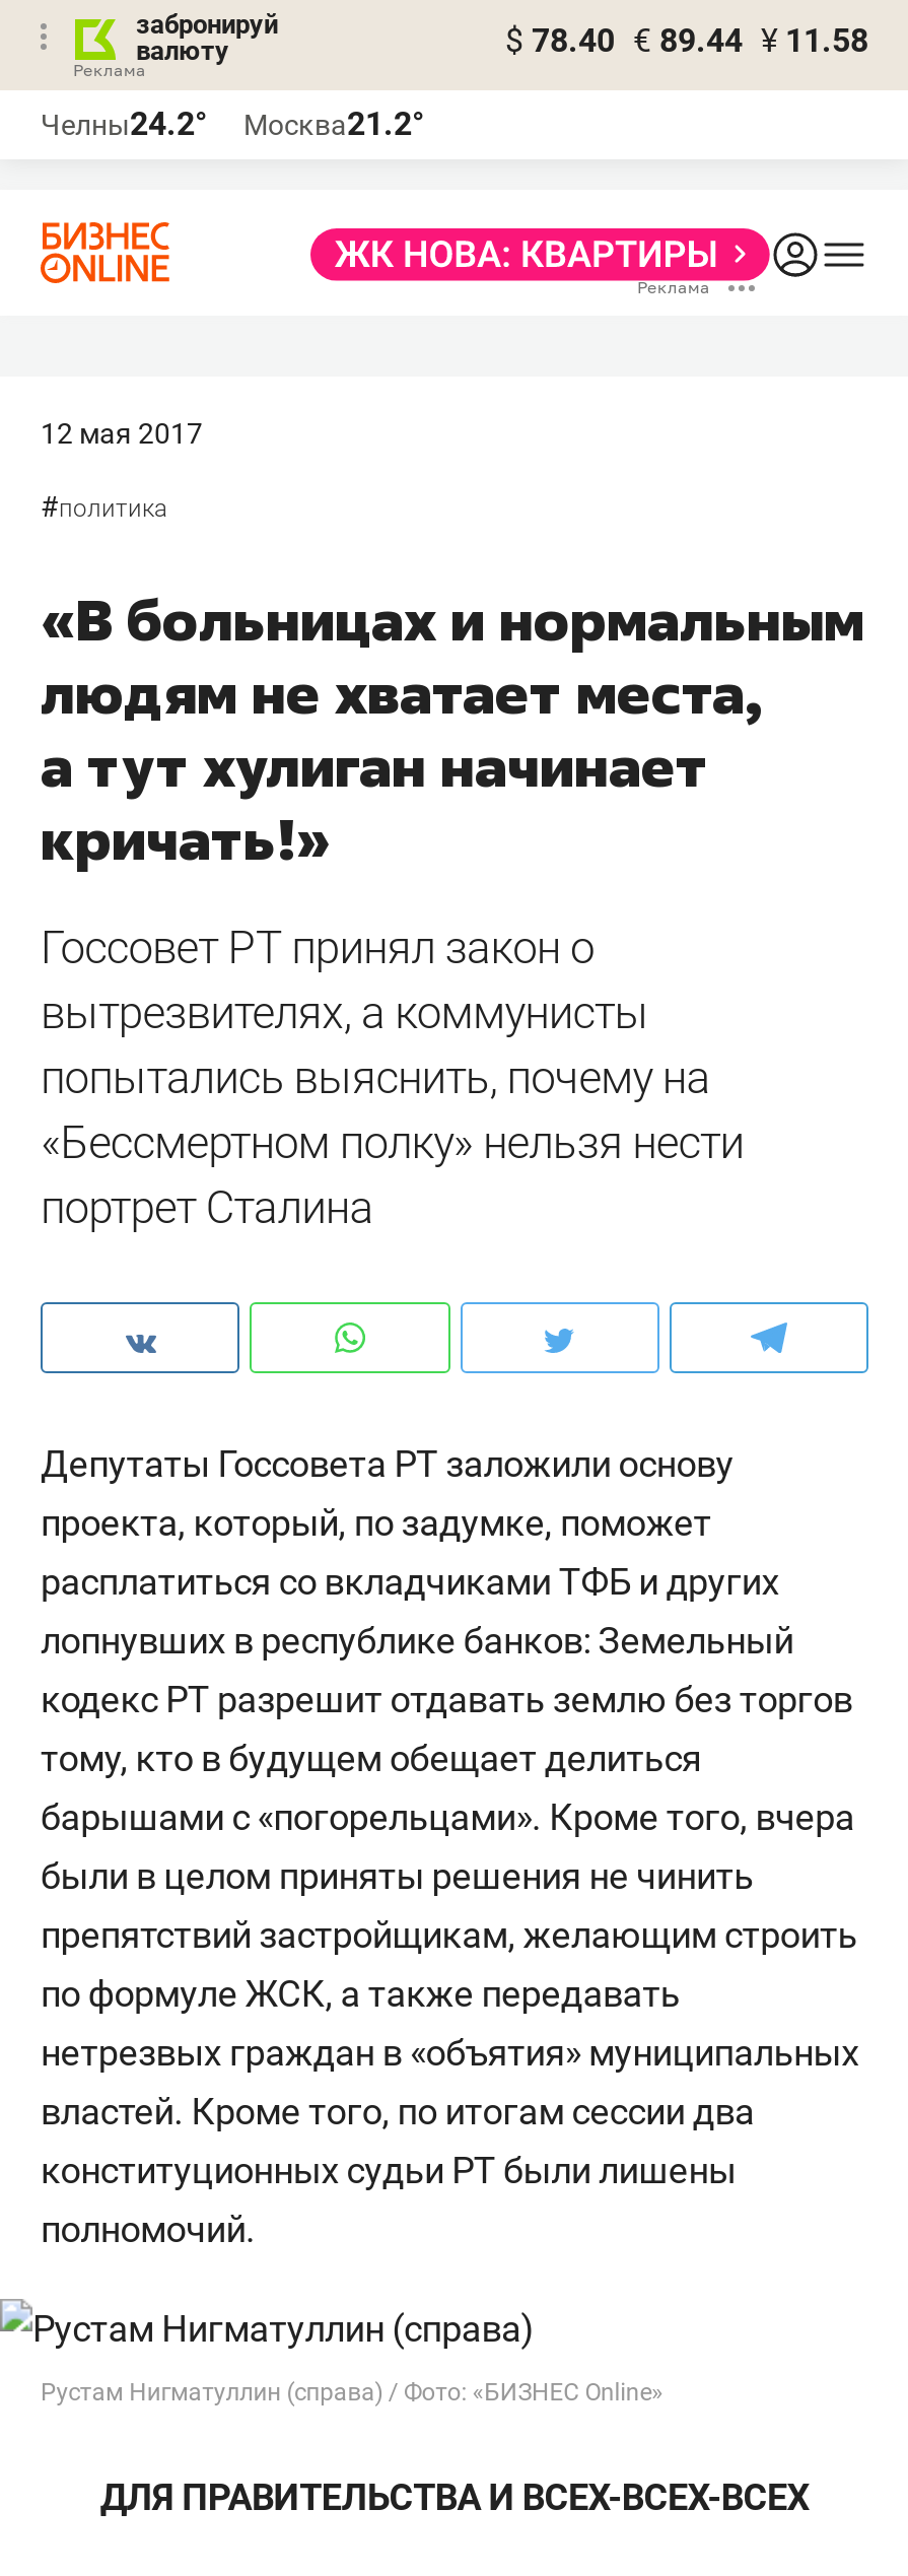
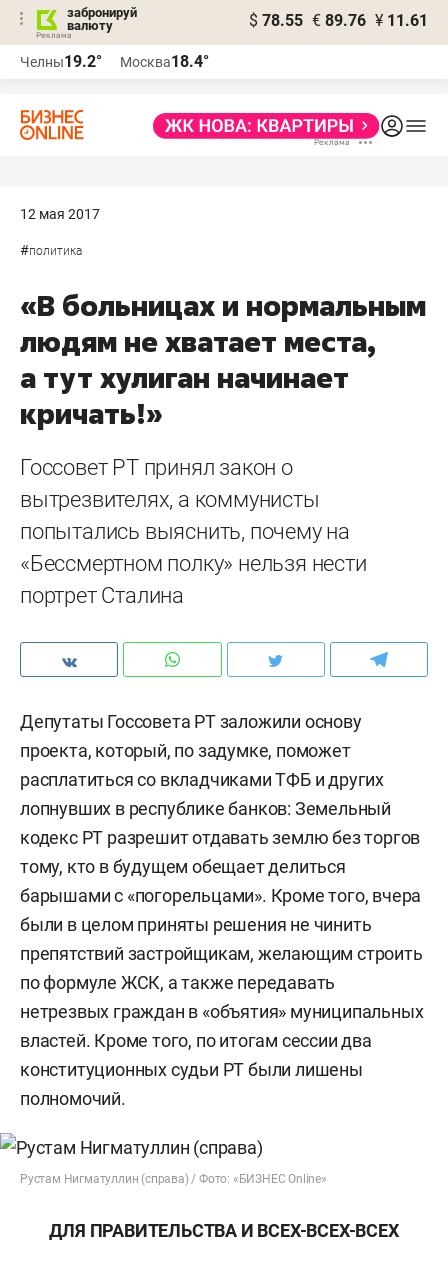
[505,21,868,60] $ 78.40 € 89.44 ¥ 11.58 -> [249,11,428,30] $ 78.55 € 89.76 ¥ 11.61
[41,105,207,143] Челны24.2° -> [20,52,102,71] Челны19.2°
[243,105,424,143] Москва21.2° -> [120,52,209,71] Москва18.4°

